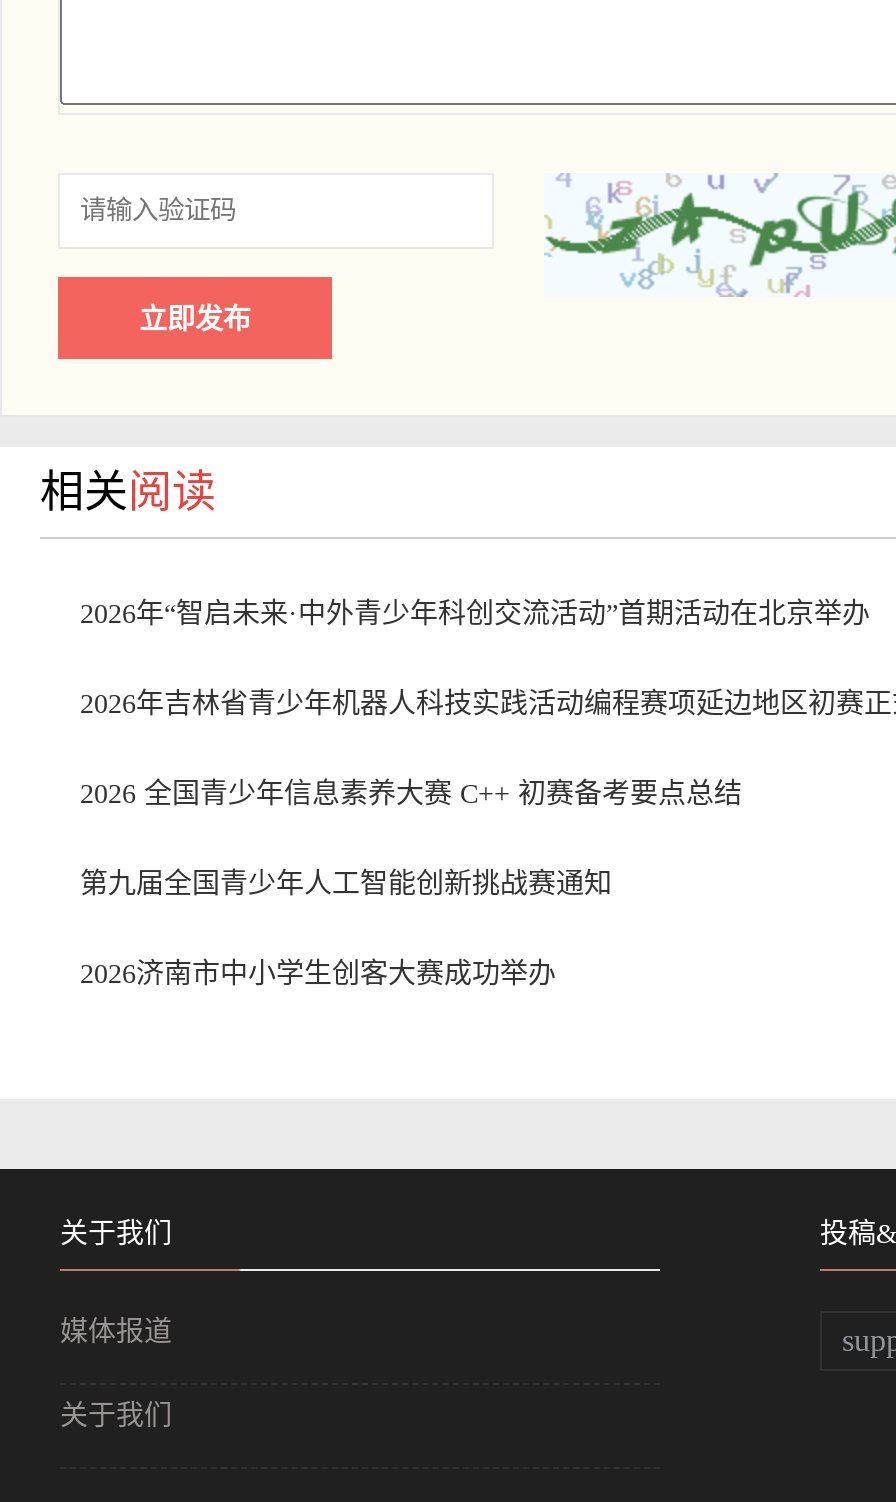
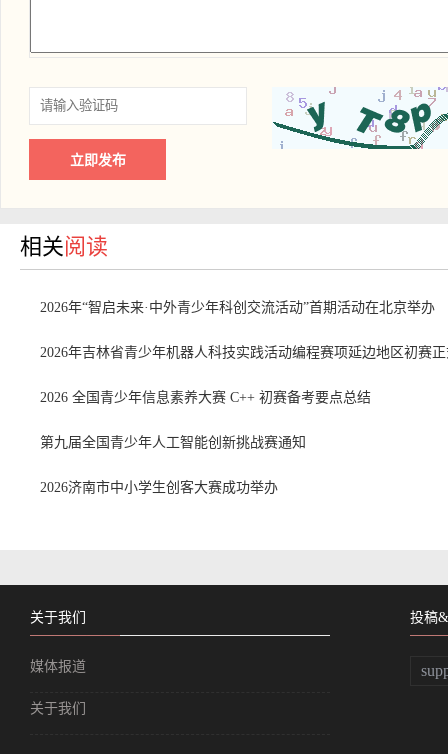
[544,173,890,297] [image] -> [273,87,445,150] [image]

